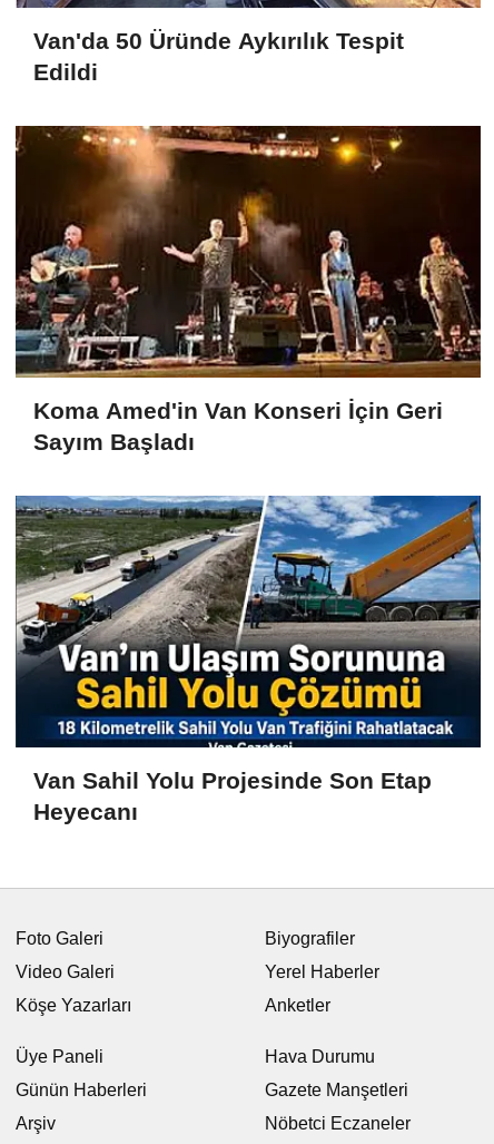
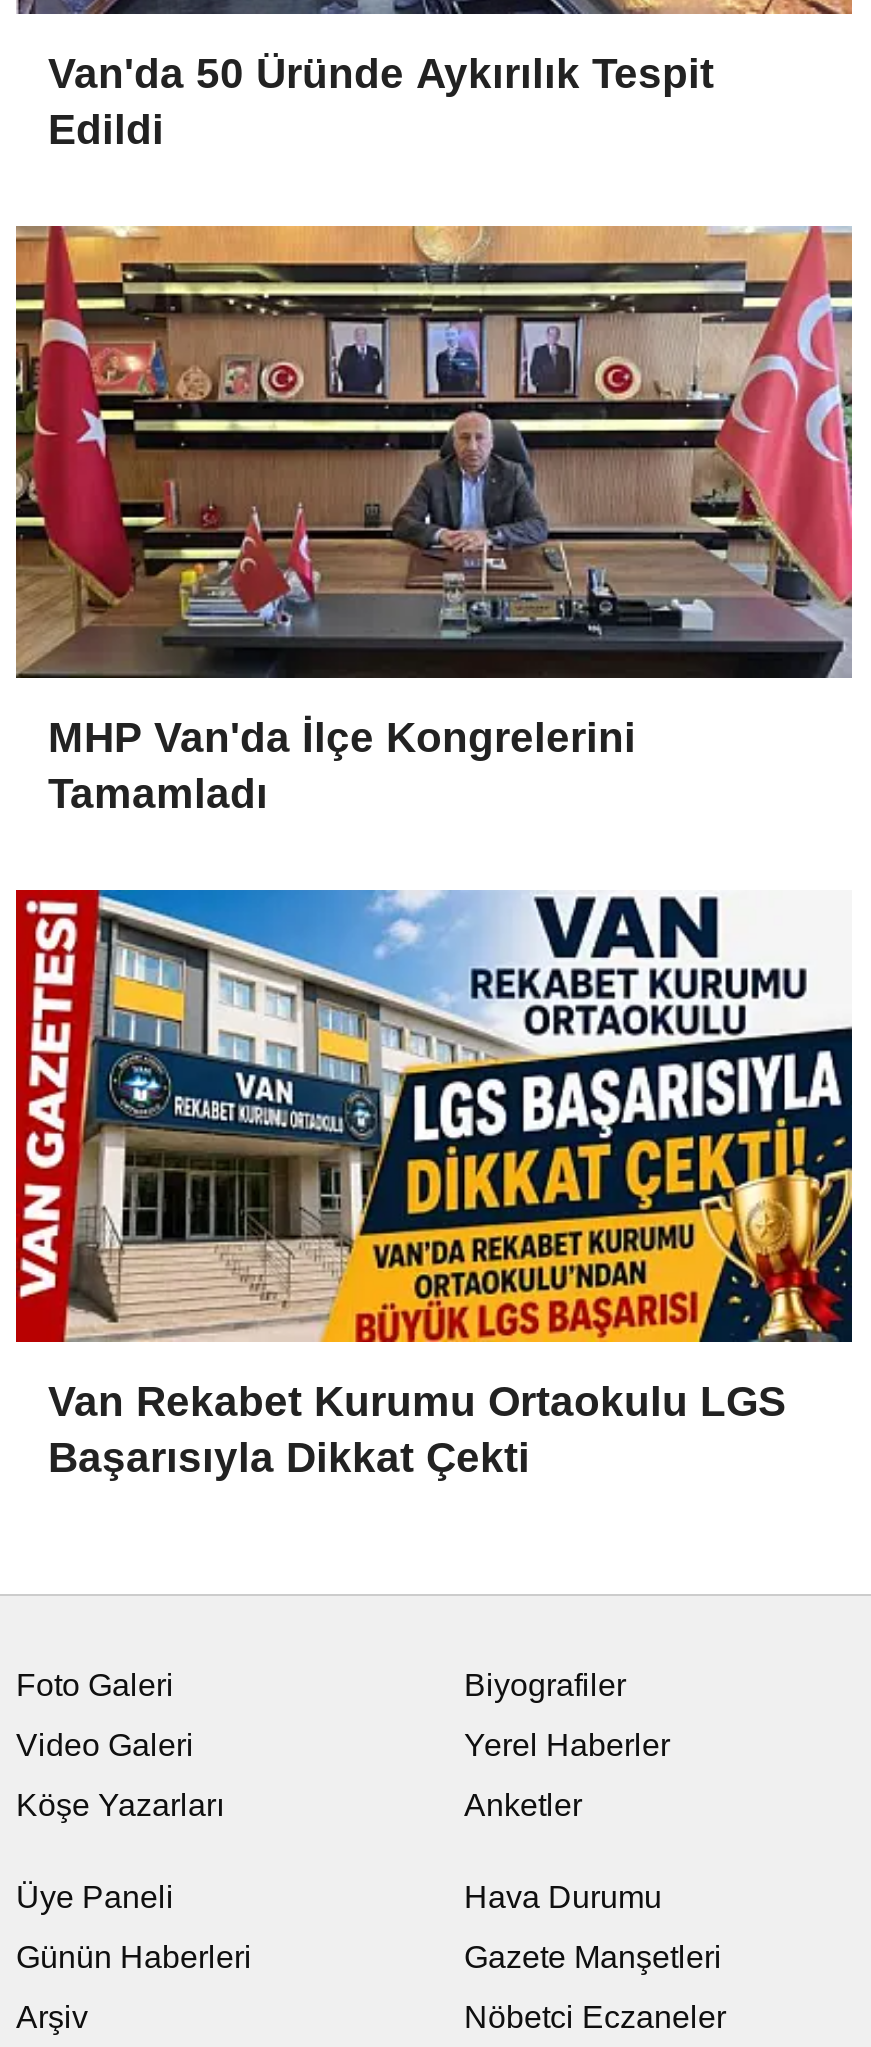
[14,125,482,455] [image] | Koma Amed'in Van Konseri İçin Geri | Sayım Başladı -> [14,224,854,817] [image] | MHP Van'da İlçe Kongrelerini | Tamamladı
[14,495,482,825] [image] | Van Sahil Yolu Projesinde Son Etap | Heyecanı -> [14,888,854,1481] [image] | Van Rekabet Kurumu Ortaokulu LGS | Başarısıyla Dikkat Çekti

